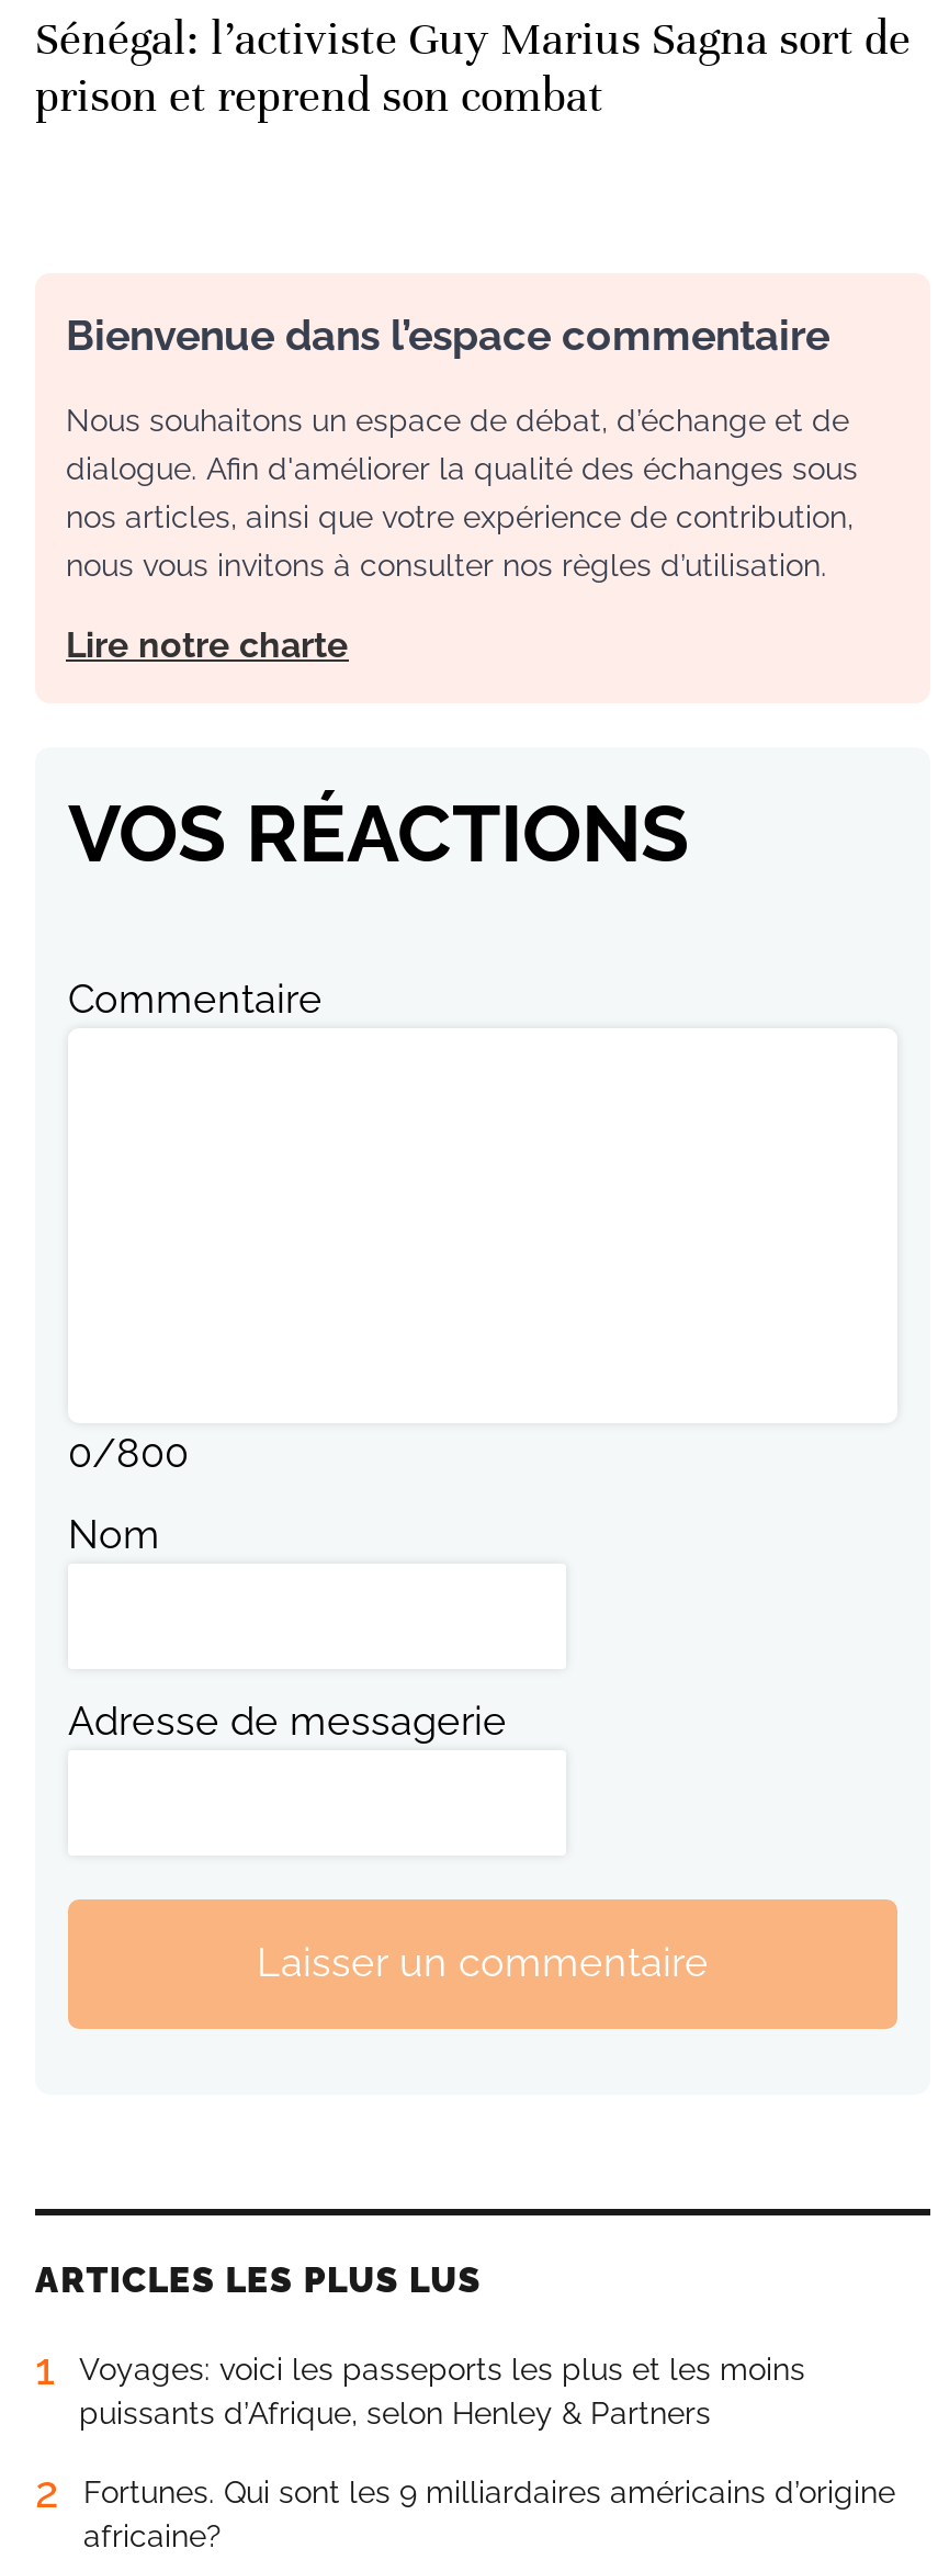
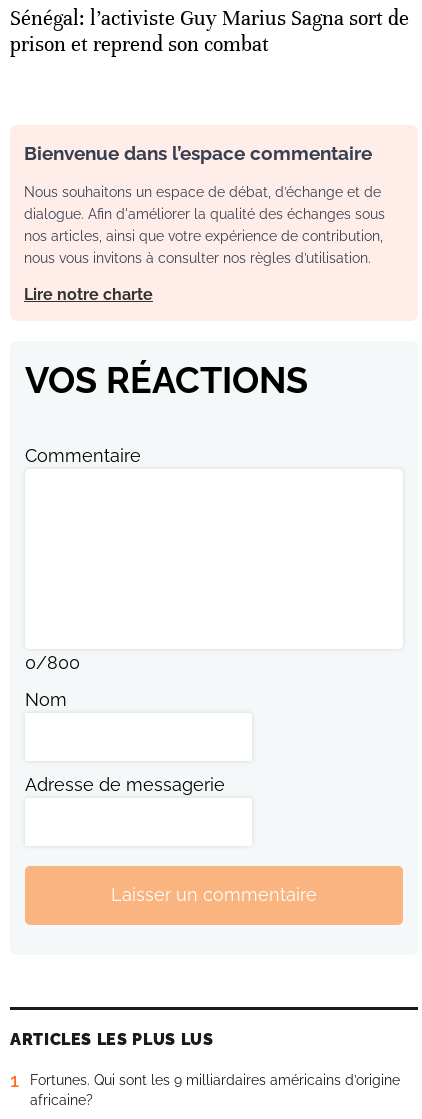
[35,2351,805,2518] Voyages: voici les passeports les plus et les moins | puissants d’Afrique, selon Henley & Partners | 2 -> none

